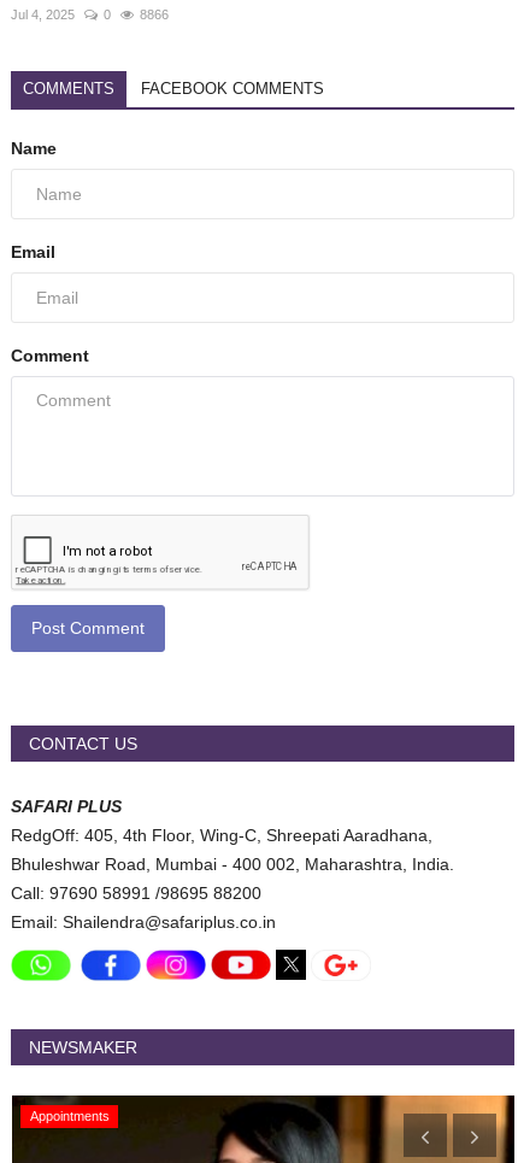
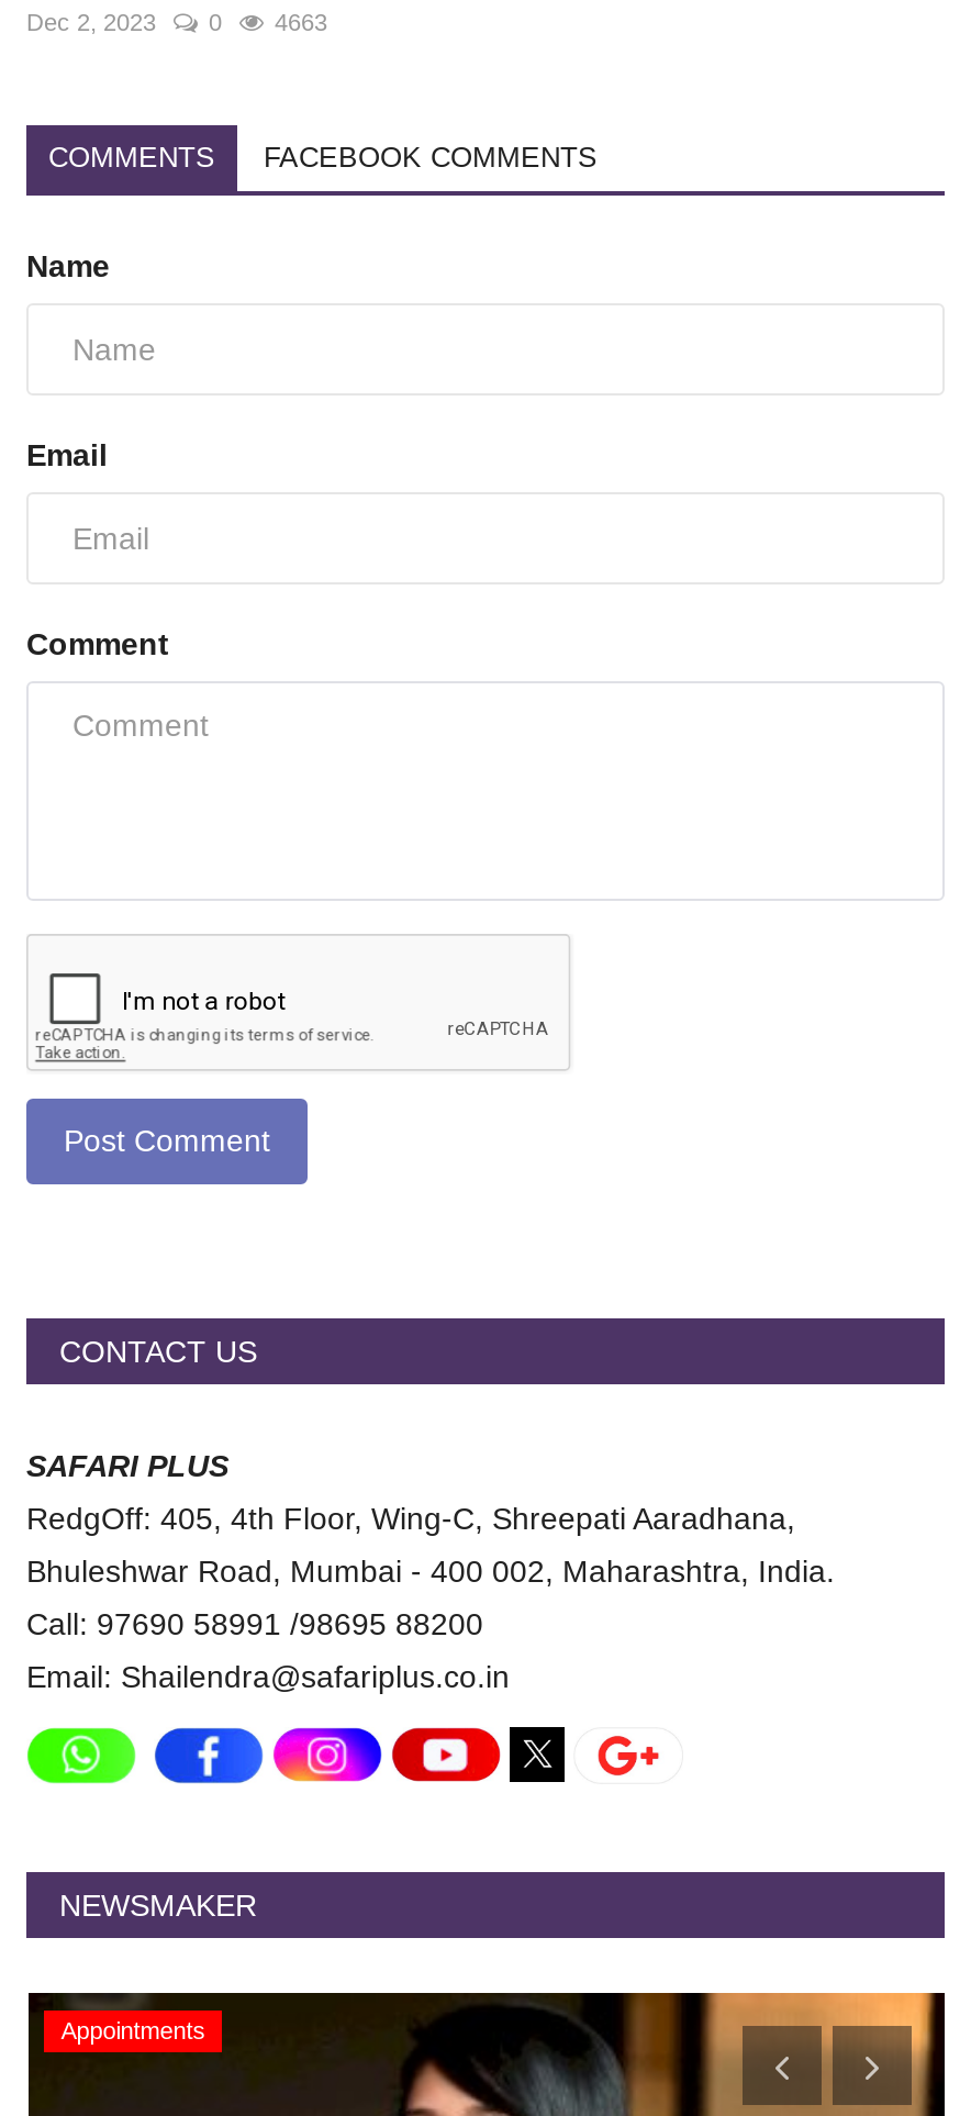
[11,8,75,22] Jul 4, 2025 -> [26,10,156,36] Dec 2, 2023
[140,8,169,22] 8866 -> [275,10,327,36] 4663

